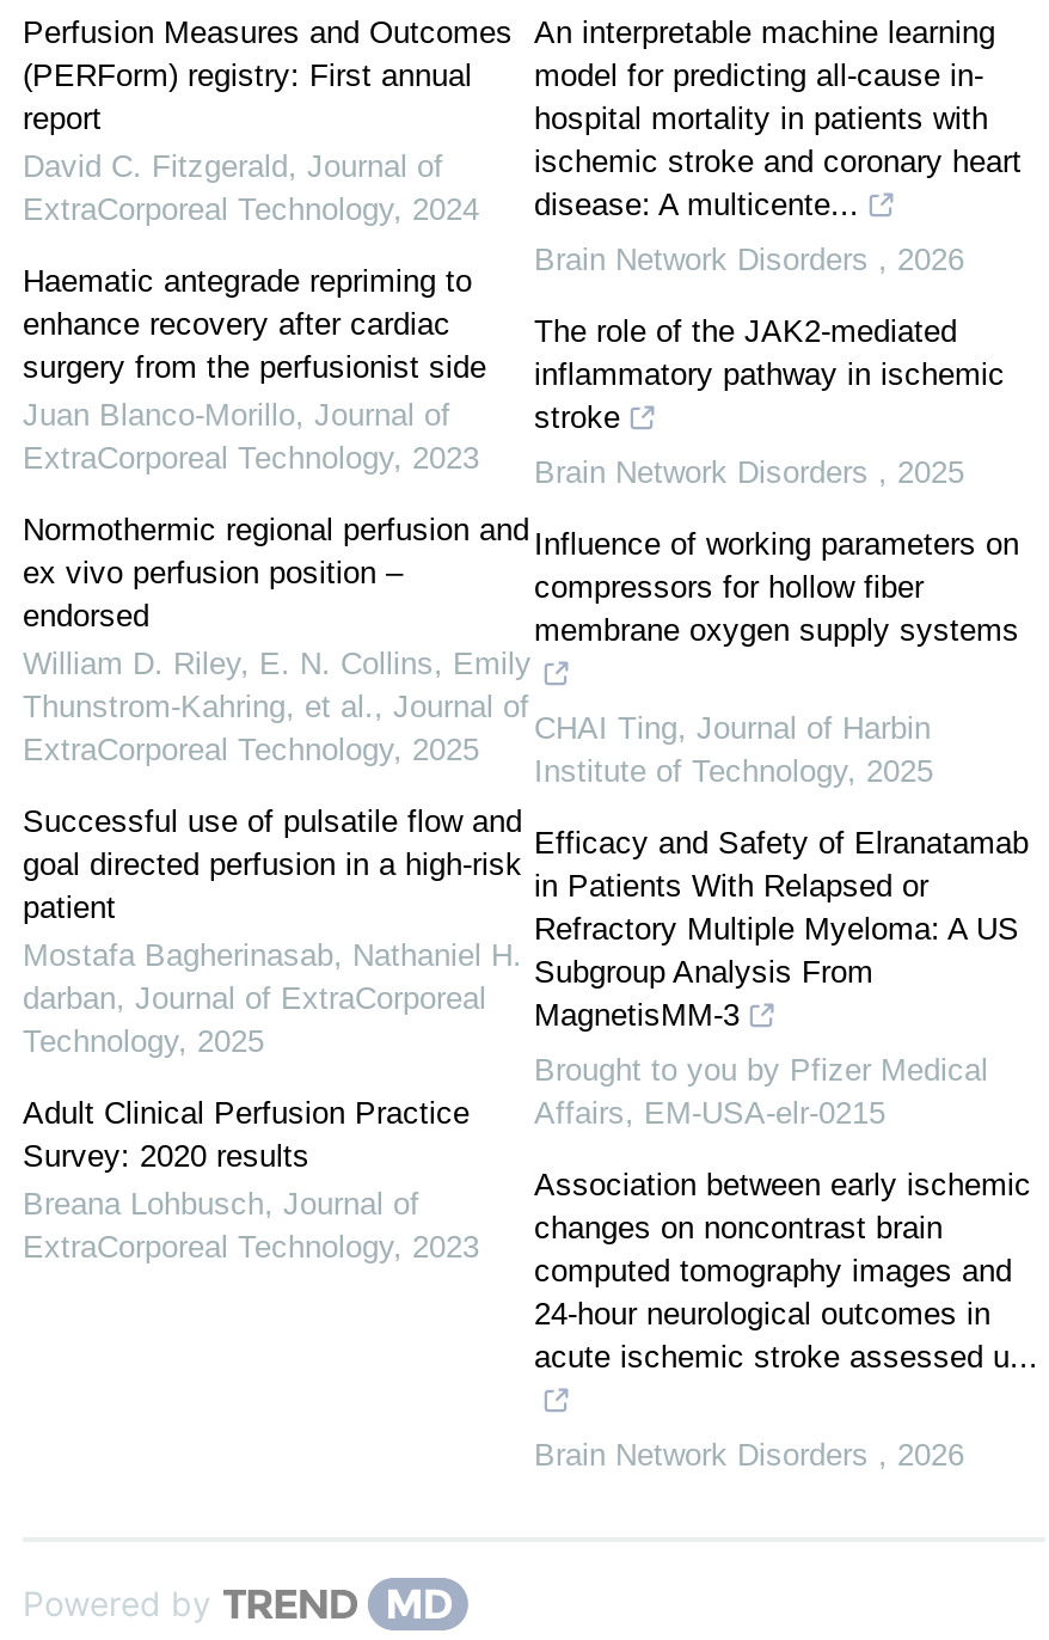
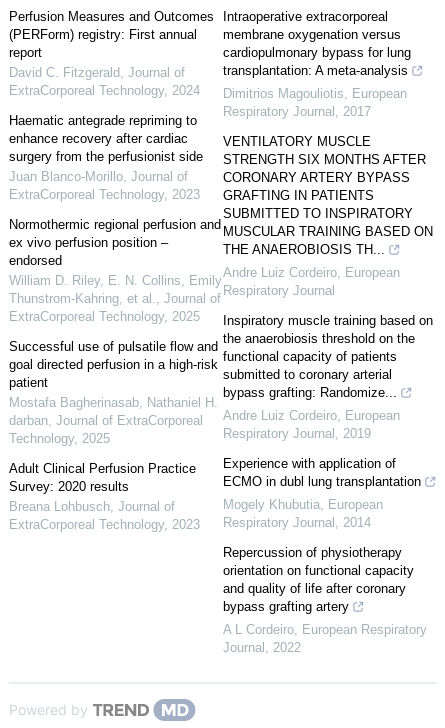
[534,15,1022,223] An interpretable machine learning | model for predicting all-cause in- | hospital mortality in patients with | ischemic stroke and coronary heart | disease: A multicente... -> [223,9,411,78] Intraoperative extracorporeal | membrane oxygenation versus | cardiopulmonary bypass for lung | transplantation: A meta-analysis
[534,242,964,278] Brain Network Disorders, 2026 -> [223,86,407,119] Dimitrios Magouliotis, European | Respiratory Journal, 2017
[534,314,1005,436] The role of the JAK2-mediated | inflammatory pathway in ischemic | stroke -> [223,134,433,257] VENTILATORY MUSCLE | STRENGTH SIX MONTHS AFTER | CORONARY ARTERY BYPASS | GRAFTING IN PATIENTS | SUBMITTED TO INSPIRATORY | MUSCULAR TRAINING BASED ON | THE ANAEROBIOSIS TH...
[534,455,964,491] Brain Network Disorders, 2025 -> [223,265,400,298] Andre Luiz Cordeiro, European | Respiratory Journal
[534,527,1019,649] Influence of working parameters on | compressors for hollow fiber | membrane oxygen supply systems -> [223,313,433,400] Inspiratory muscle training based on | the anaerobiosis threshold on the | functional capacity of patients | submitted to coronary arterial | bypass grafting: Randomize...
[534,711,933,790] CHAI Ting, Journal of Harbin | Institute of Technology, 2025 -> [223,408,400,441] Andre Luiz Cordeiro, European | Respiratory Journal, 2019
[534,826,1029,1034] Efficacy and Safety of Elranatamab | in Patients With Relapsed or | Refractory Multiple Myeloma: A US | Subgroup Analysis From | MagnetisMM-3 -> [223,456,421,489] Experience with application of | ECMO in dubl lung transplantation
[534,1053,988,1132] Brought to you by Pfizer Medical | Affairs, EM-USA-elr-0215 -> [223,497,383,530] Mogely Khubutia, European | Respiratory Journal, 2014
[534,1168,1038,1376] Association between early ischemic | changes on noncontrast brain | computed tomography images and | 24-hour neurological outcomes in | acute ischemic stroke assessed u... -> [223,545,414,614] Repercussion of physiotherapy | orientation on functional capacity | and quality of life after coronary | bypass grafting artery
[534,1438,964,1474] Brain Network Disorders, 2026 -> [223,622,427,655] A L Cordeiro, European Respiratory | Journal, 2022

